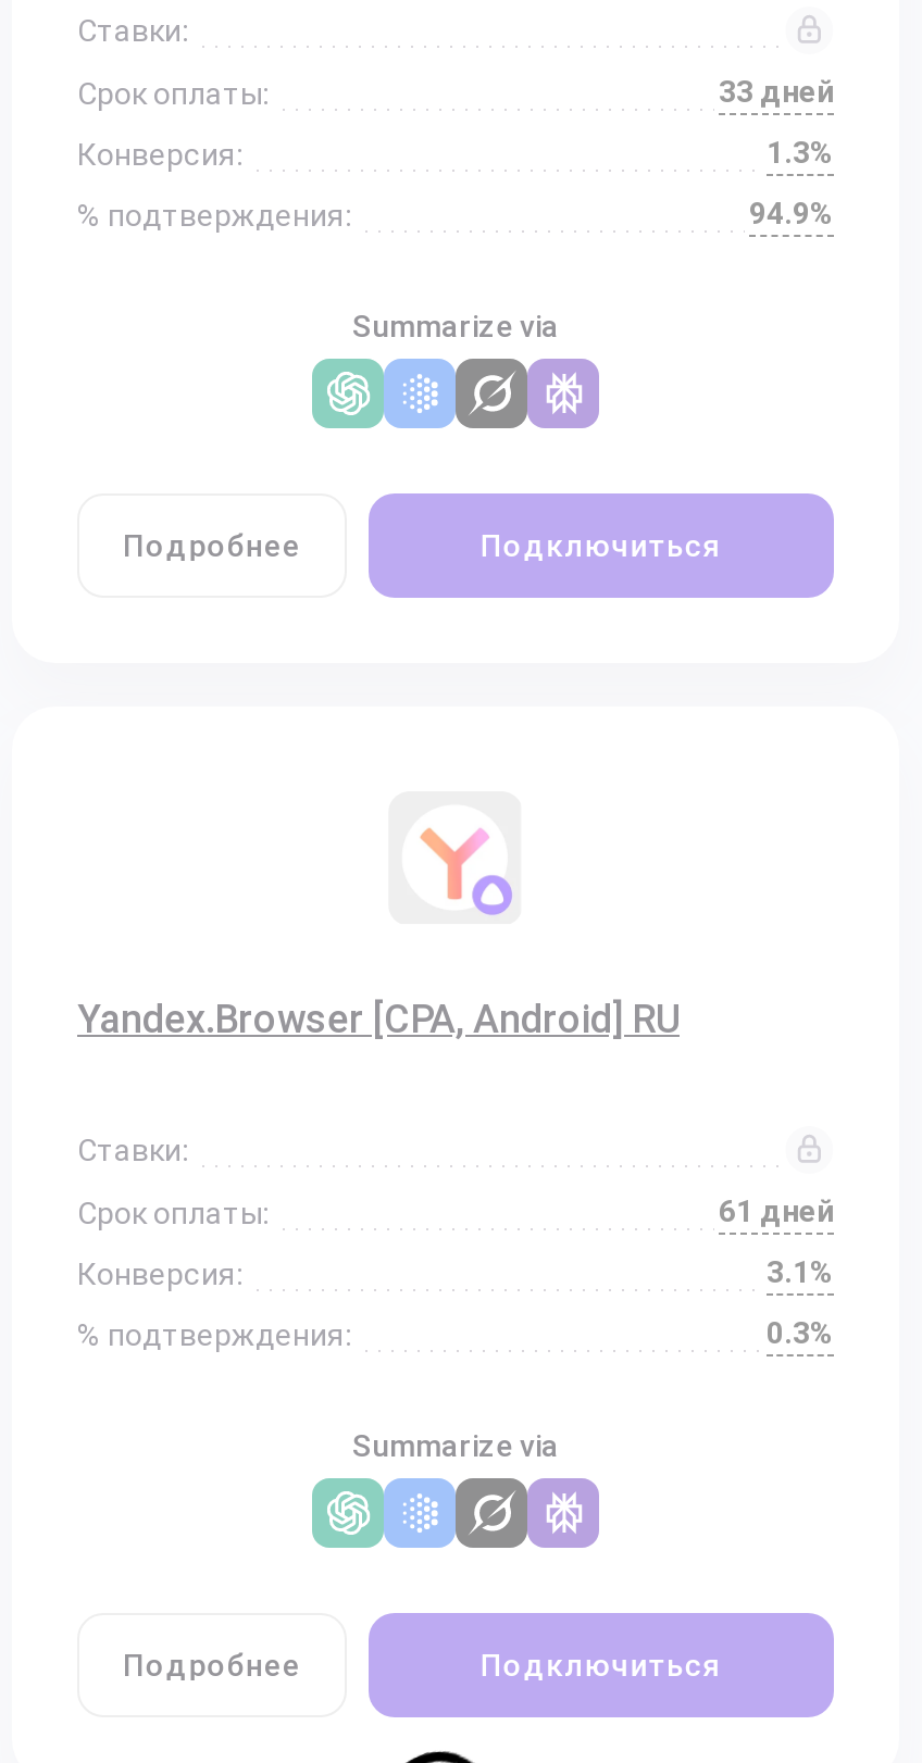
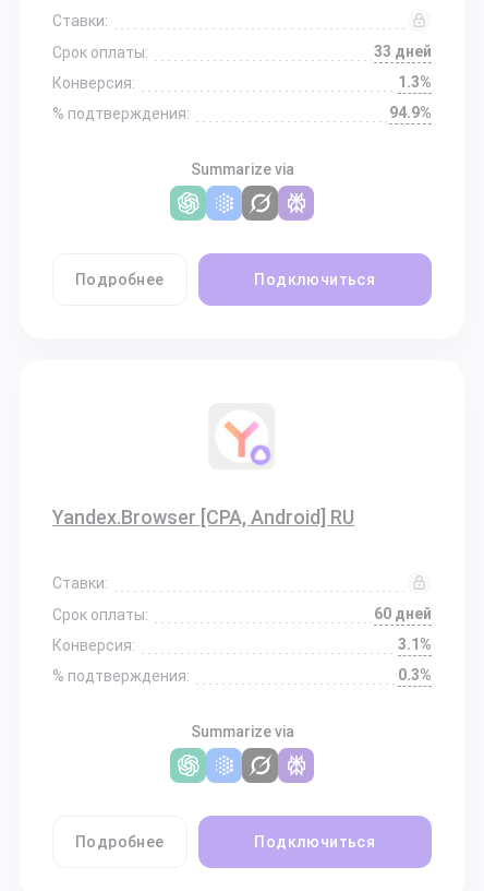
[719,1193,834,1228] 61 дней -> [374,605,432,622] 60 дней

